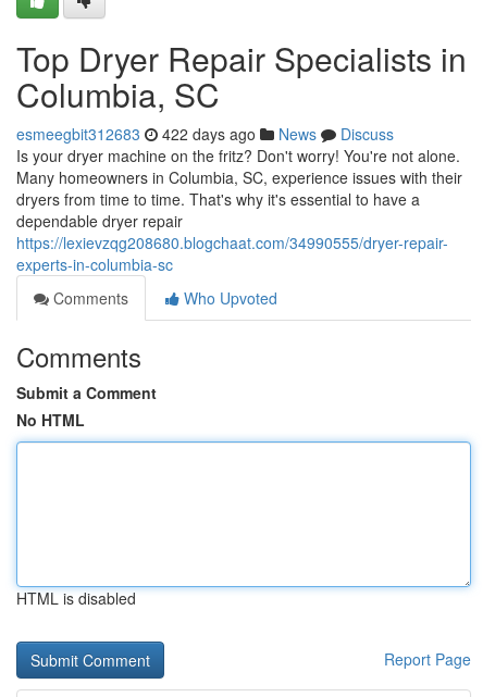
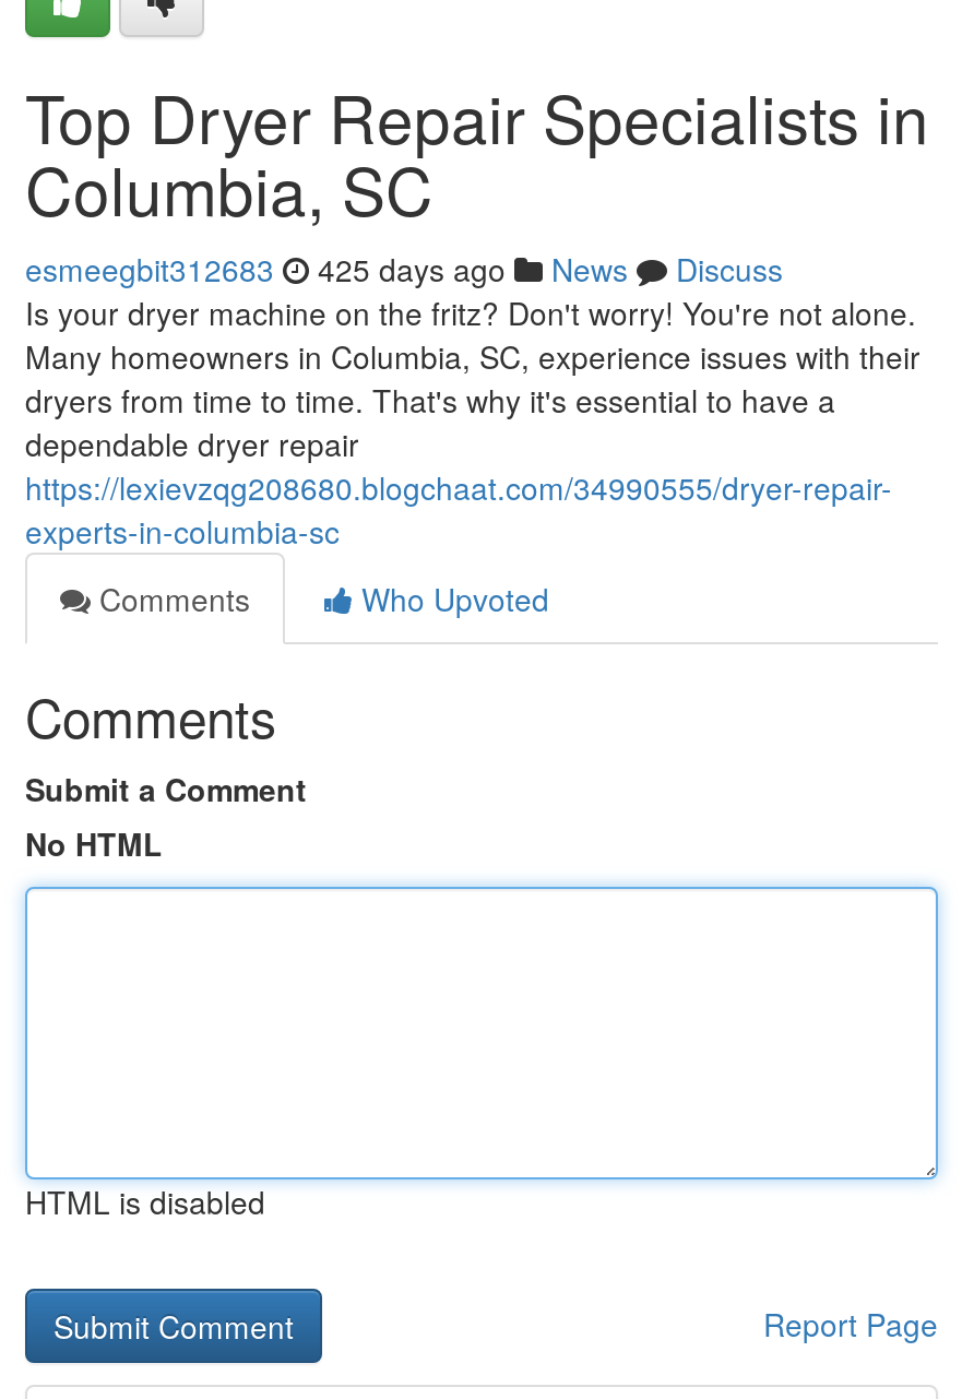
[16,123,394,145] esmeegbit312683 422 days ago News Discuss -> [25,247,783,291] esmeegbit312683 425 days ago News Discuss

